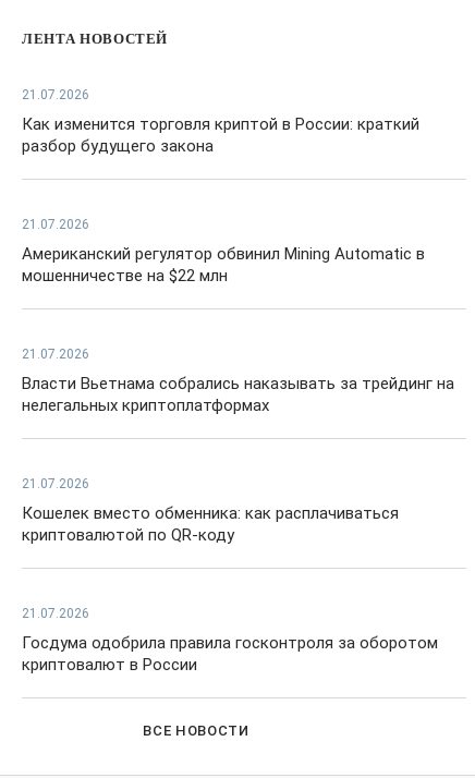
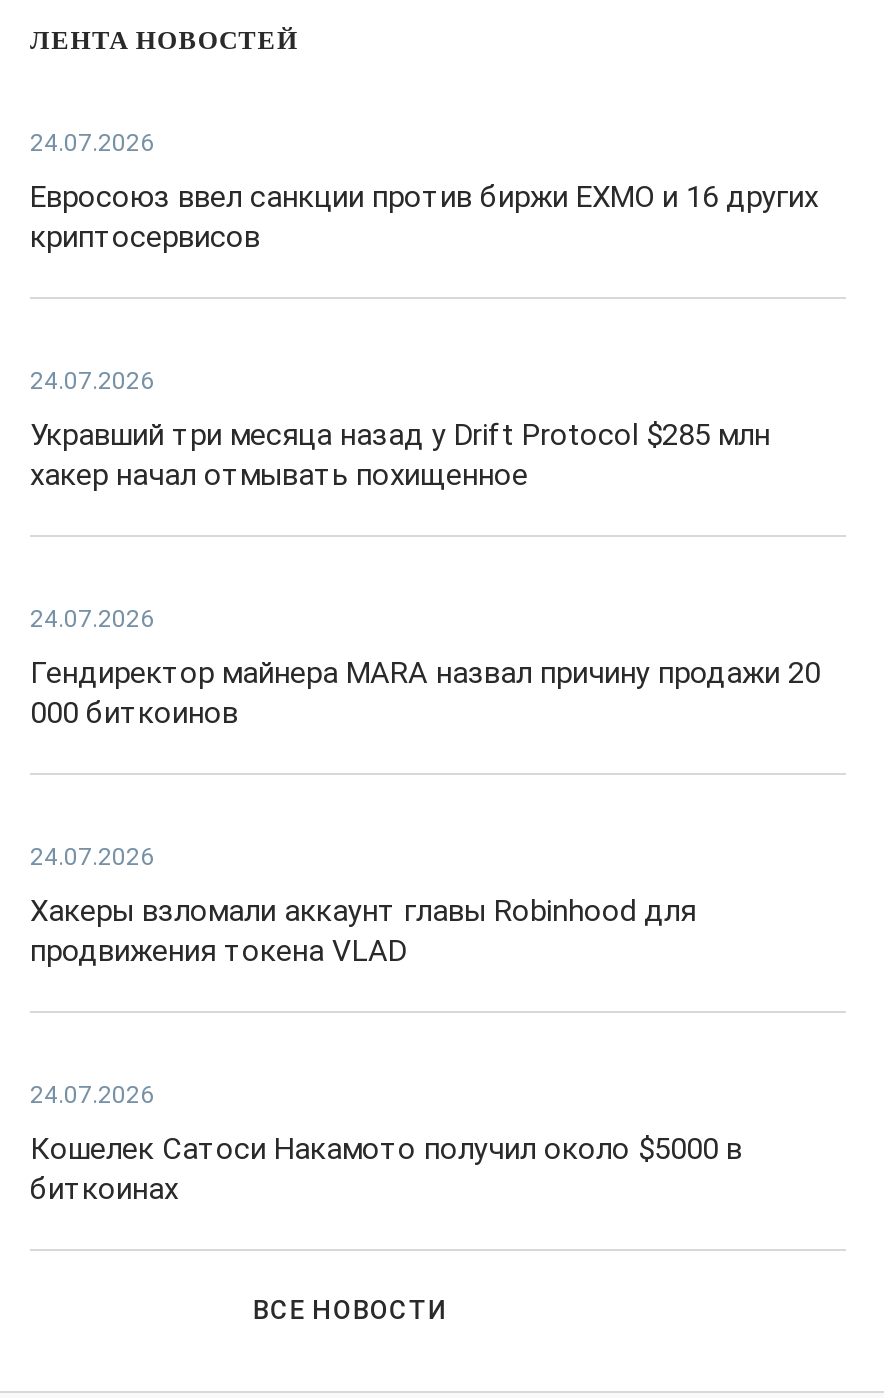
[22,87,89,102] 21.07.2026 -> [30,129,154,157] 24.07.2026
[22,114,419,156] Как изменится торговля криптой в России: краткий | разбор будущего закона -> [30,179,818,255] Евросоюз ввел санкции против биржи EXMO и 16 других | криптосервисов
[22,217,89,232] 21.07.2026 -> [30,367,154,395] 24.07.2026
[22,244,425,285] Американский регулятор обвинил Mining Automatic в | мошенничестве на $22 млн -> [30,417,770,493] Укравший три месяца назад у Drift Protocol $285 млн | хакер начал отмывать похищенное
[22,346,89,362] 21.07.2026 -> [30,605,154,633] 24.07.2026
[22,374,454,415] Власти Вьетнама собрались наказывать за трейдинг на | нелегальных криптоплатформах -> [30,655,820,731] Гендиректор майнера MARA назвал причину продажи 20 | 000 биткоинов
[22,476,89,491] 21.07.2026 -> [30,843,154,871] 24.07.2026
[22,503,399,545] Кошелек вместо обменника: как расплачиваться | криптовалютой по QR-коду -> [30,893,696,969] Хакеры взломали аккаунт главы Robinhood для | продвижения токена VLAD
[22,606,89,621] 21.07.2026 -> [30,1081,154,1109] 24.07.2026
[22,633,438,674] Госдума одобрила правила госконтроля за оборотом | криптовалют в России -> [30,1131,742,1207] Кошелек Сатоси Накамото получил около $5000 в | биткоинах

